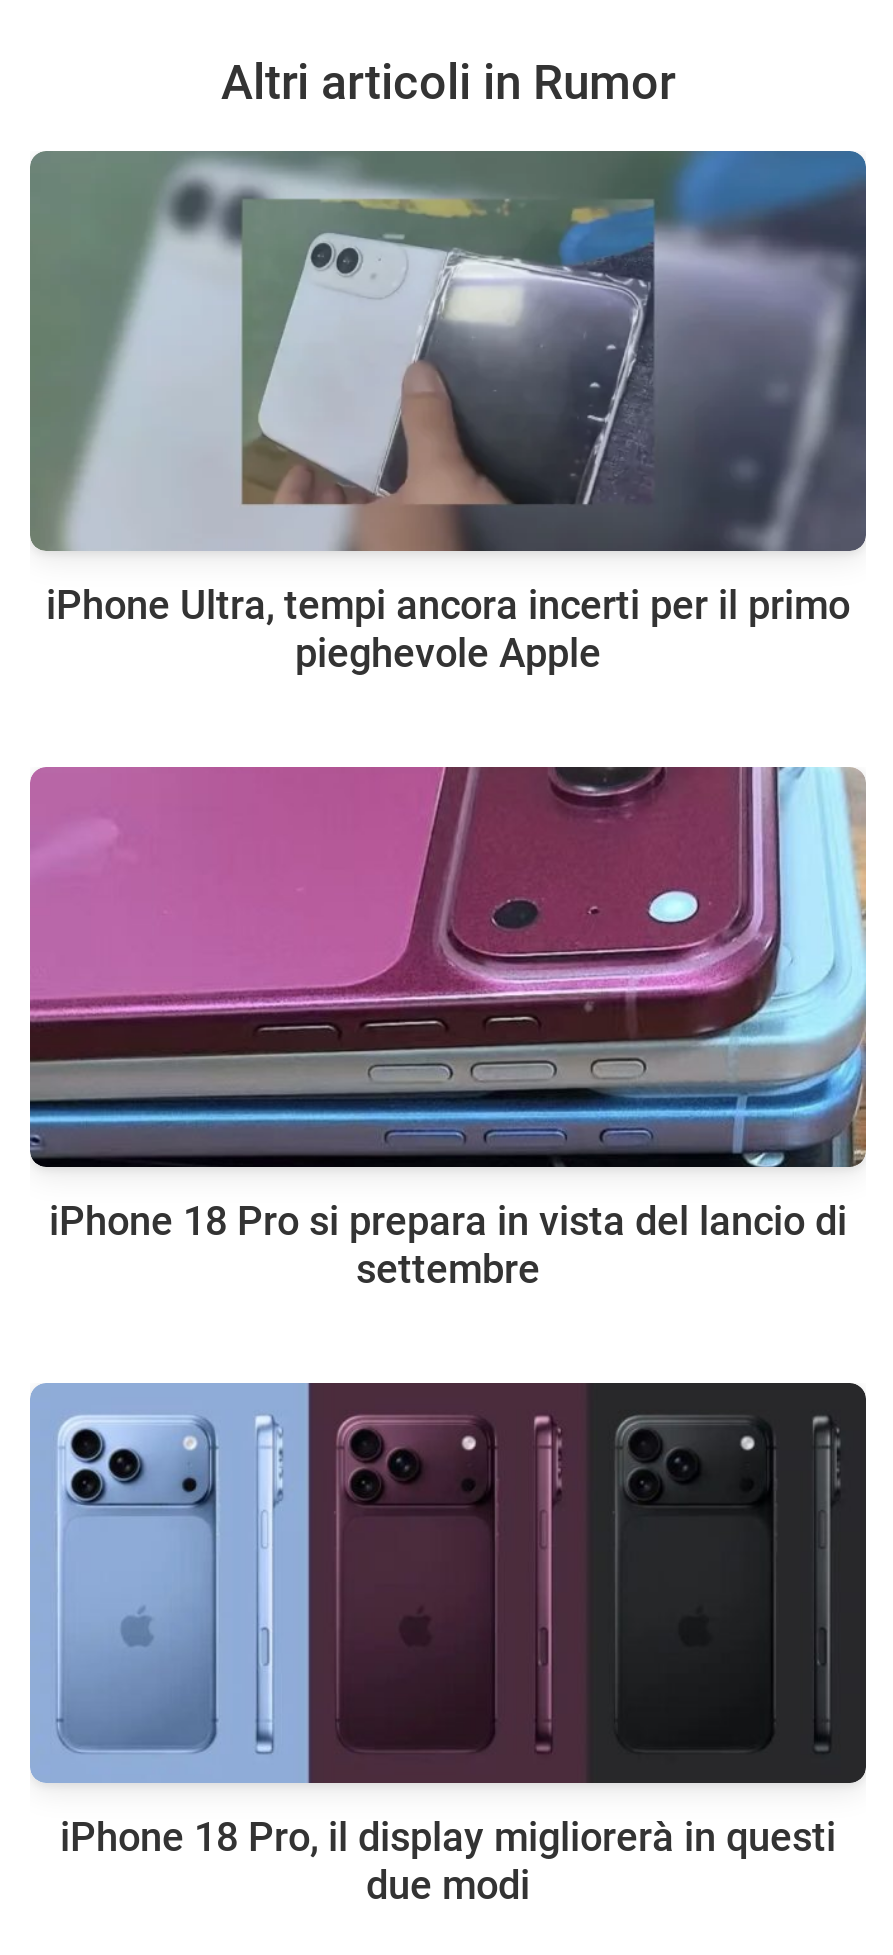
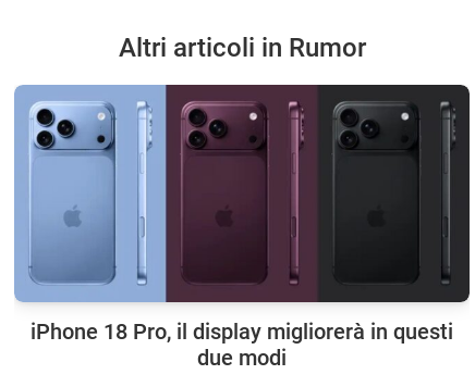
[28,149,868,678] [image] | iPhone Ultra, tempi ancora incerti per il primo | pieghevole Apple -> none
[28,765,868,1294] [image] | iPhone 18 Pro si prepara in vista del lancio di | settembre -> none

